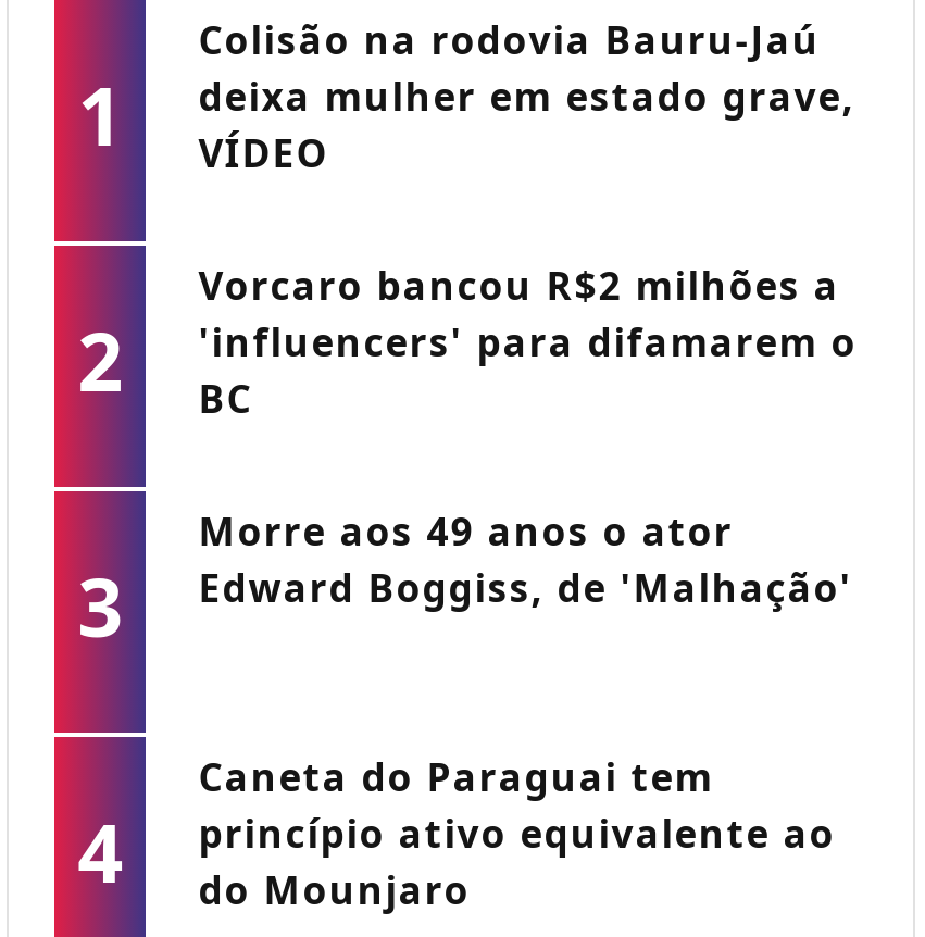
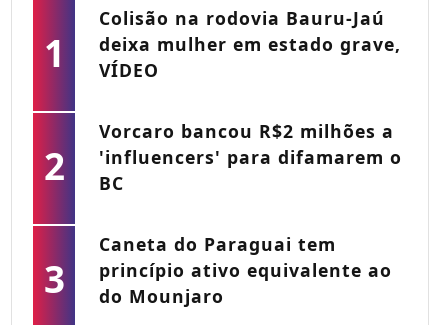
[77,504,853,907] Morre aos 49 anos o ator | Edward Boggiss, de 'Malhação' | 4 -> none

